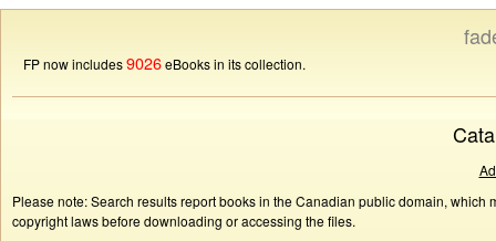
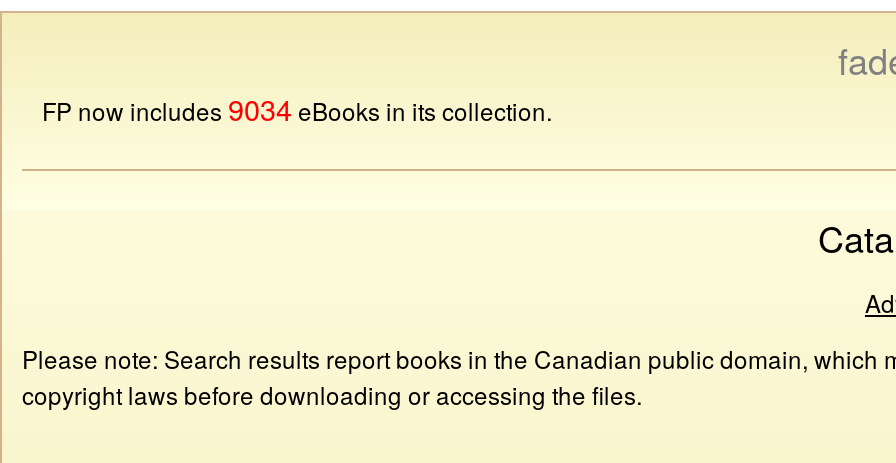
[23,51,306,74] FP now includes 9026 eBooks in its collection. -> [42,87,552,129] FP now includes 9034 eBooks in its collection.

